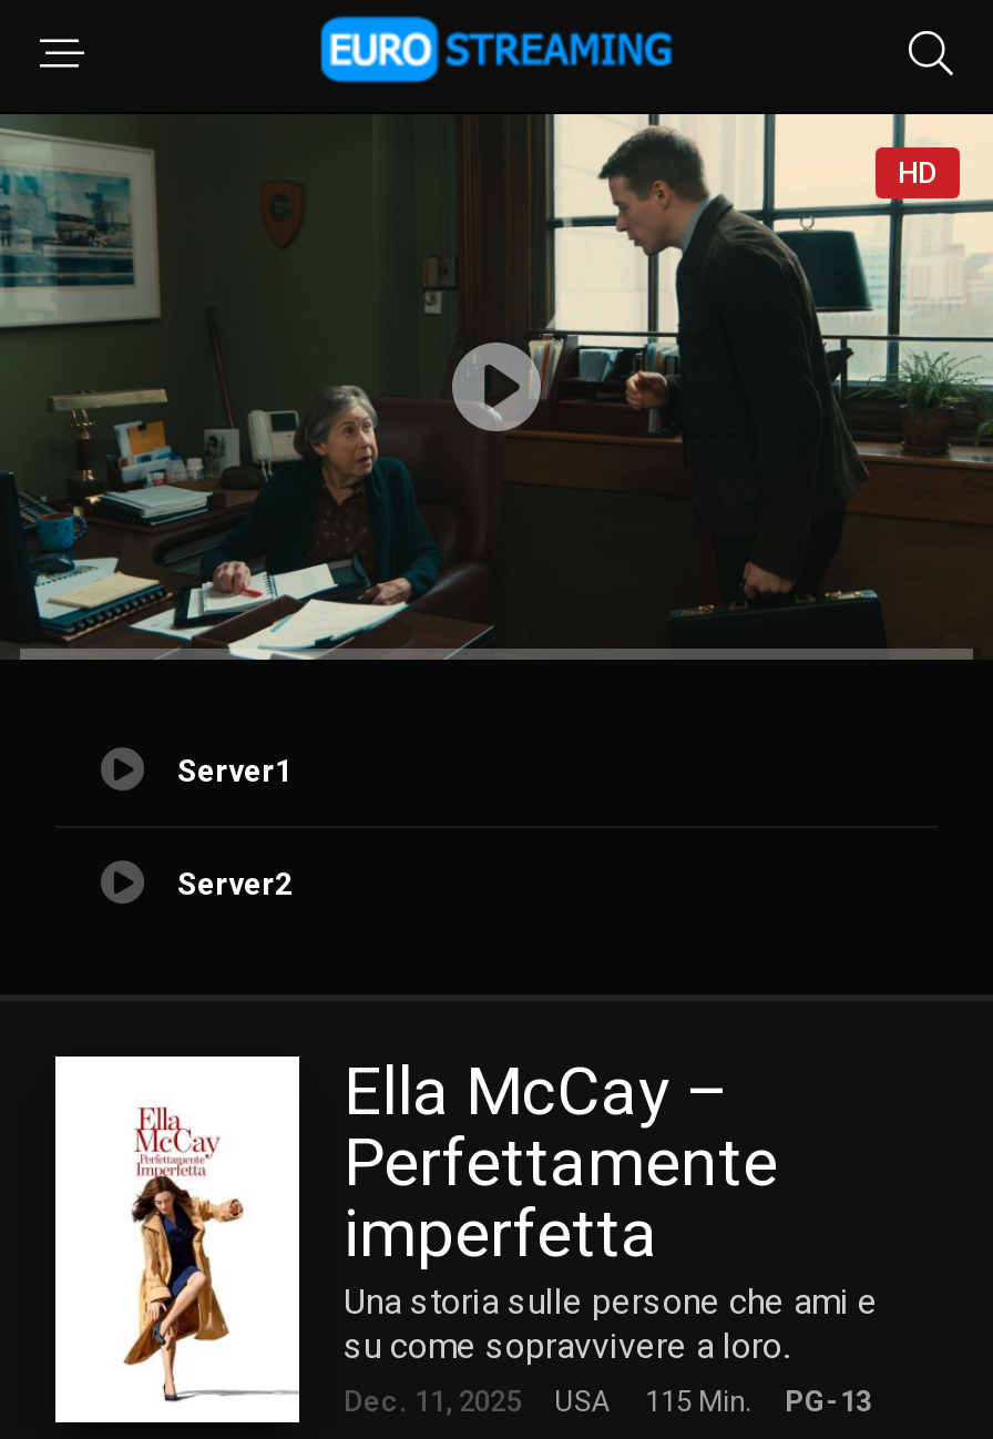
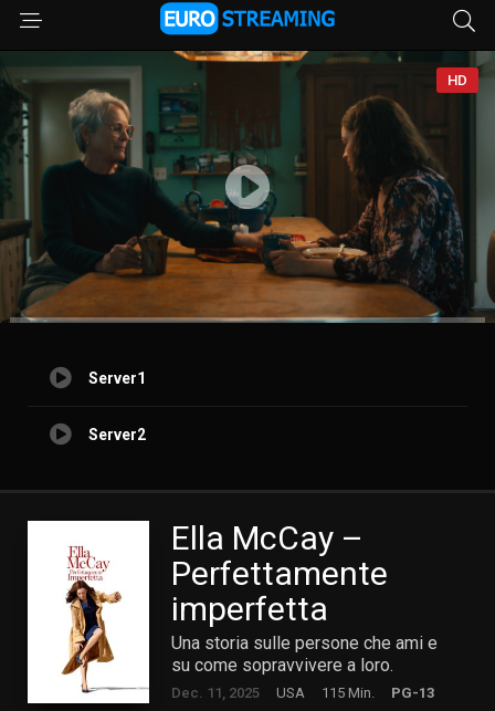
[7,112,986,660] [image] -> [3,50,492,323] [image]

